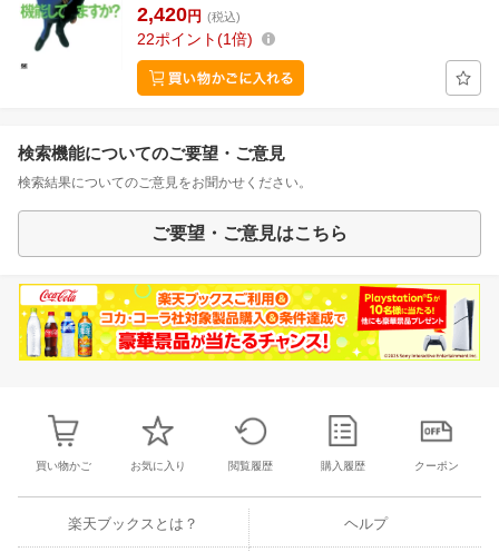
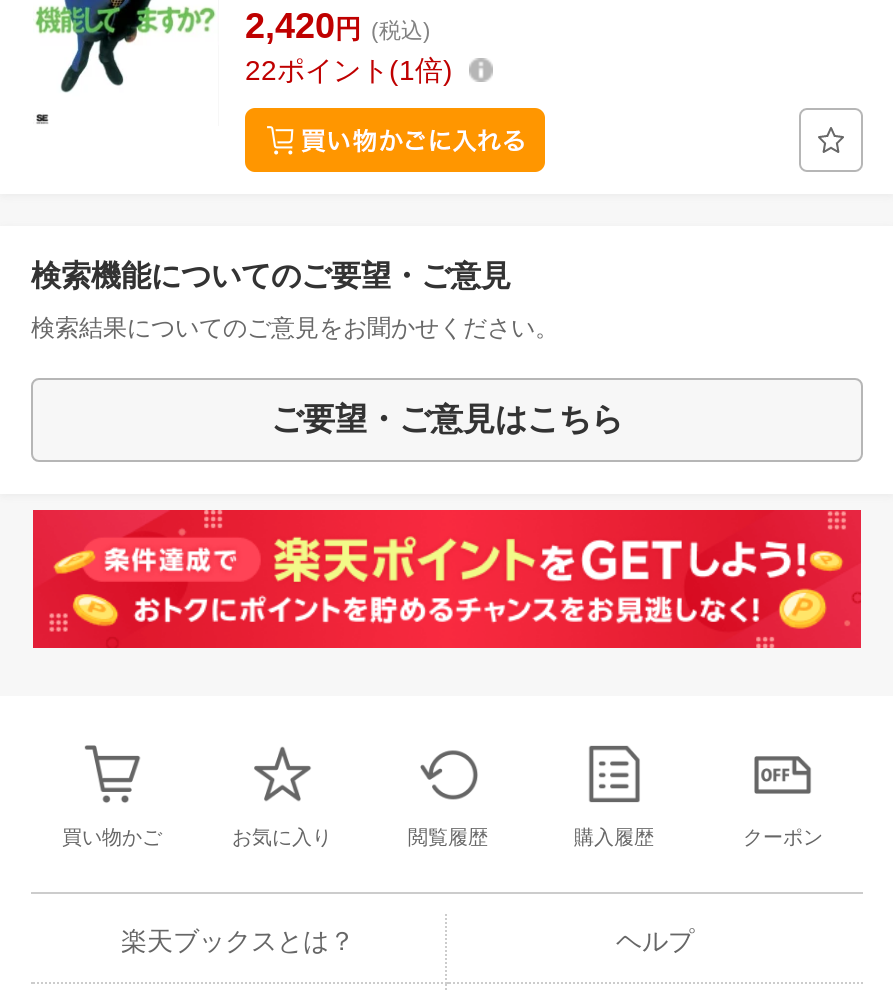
[18,283,481,362] [image] -> [31,508,863,650] [image]

